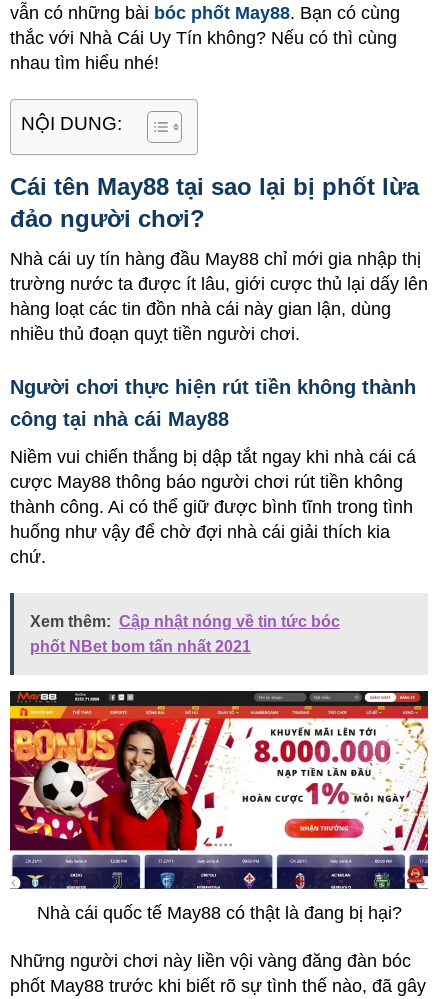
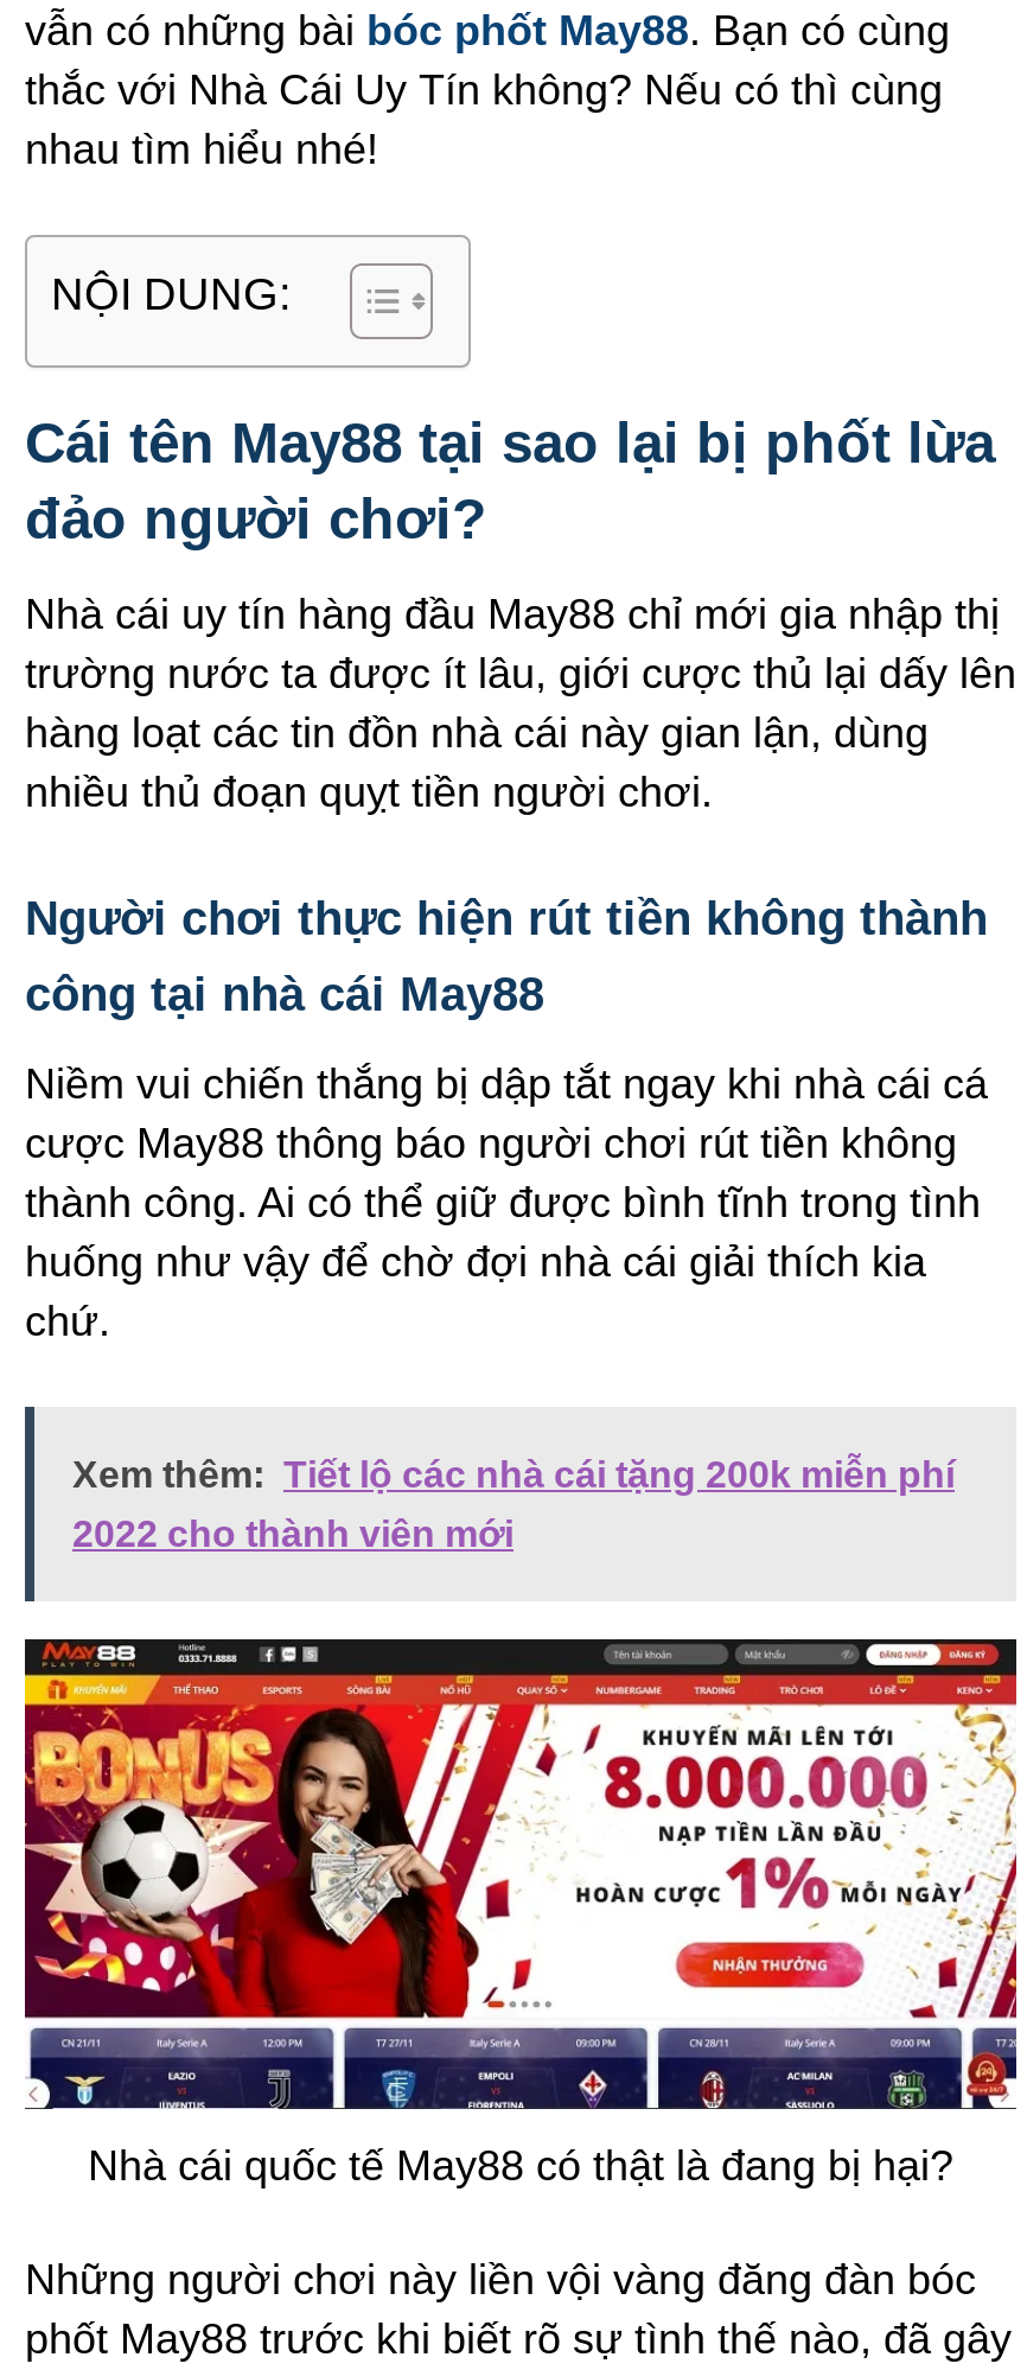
[30,613,340,630] Xem thêm: Cập nhật nóng về tin tức bóc -> [72,1455,955,1495] Xem thêm: Tiết lộ các nhà cái tặng 200k miễn phí
[30,638,251,655] phốt NBet bom tấn nhất 2021 -> [72,1514,513,1554] 2022 cho thành viên mới

